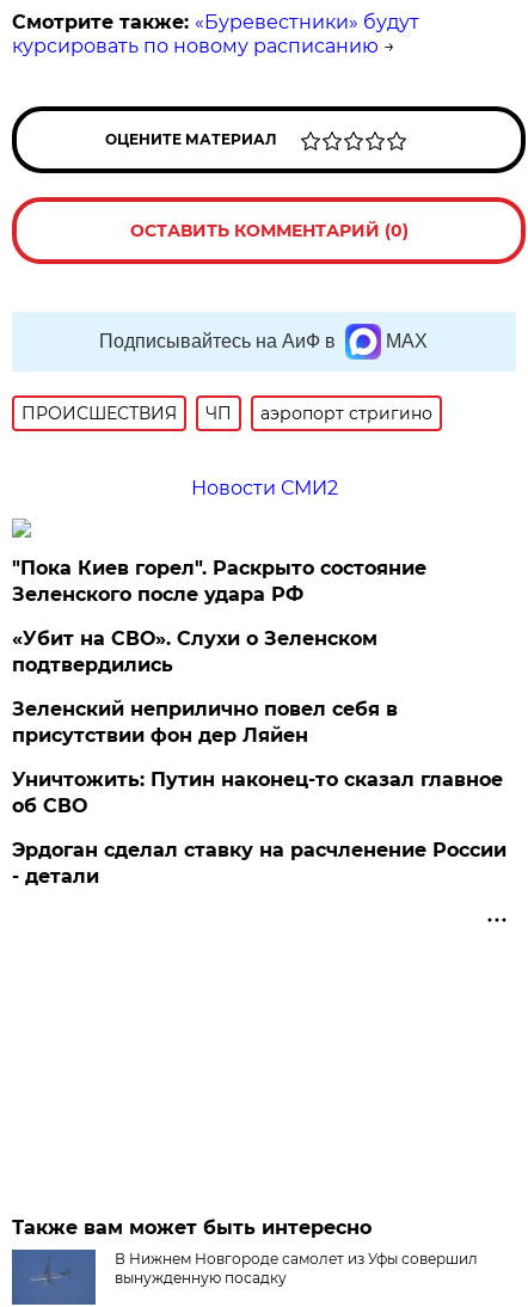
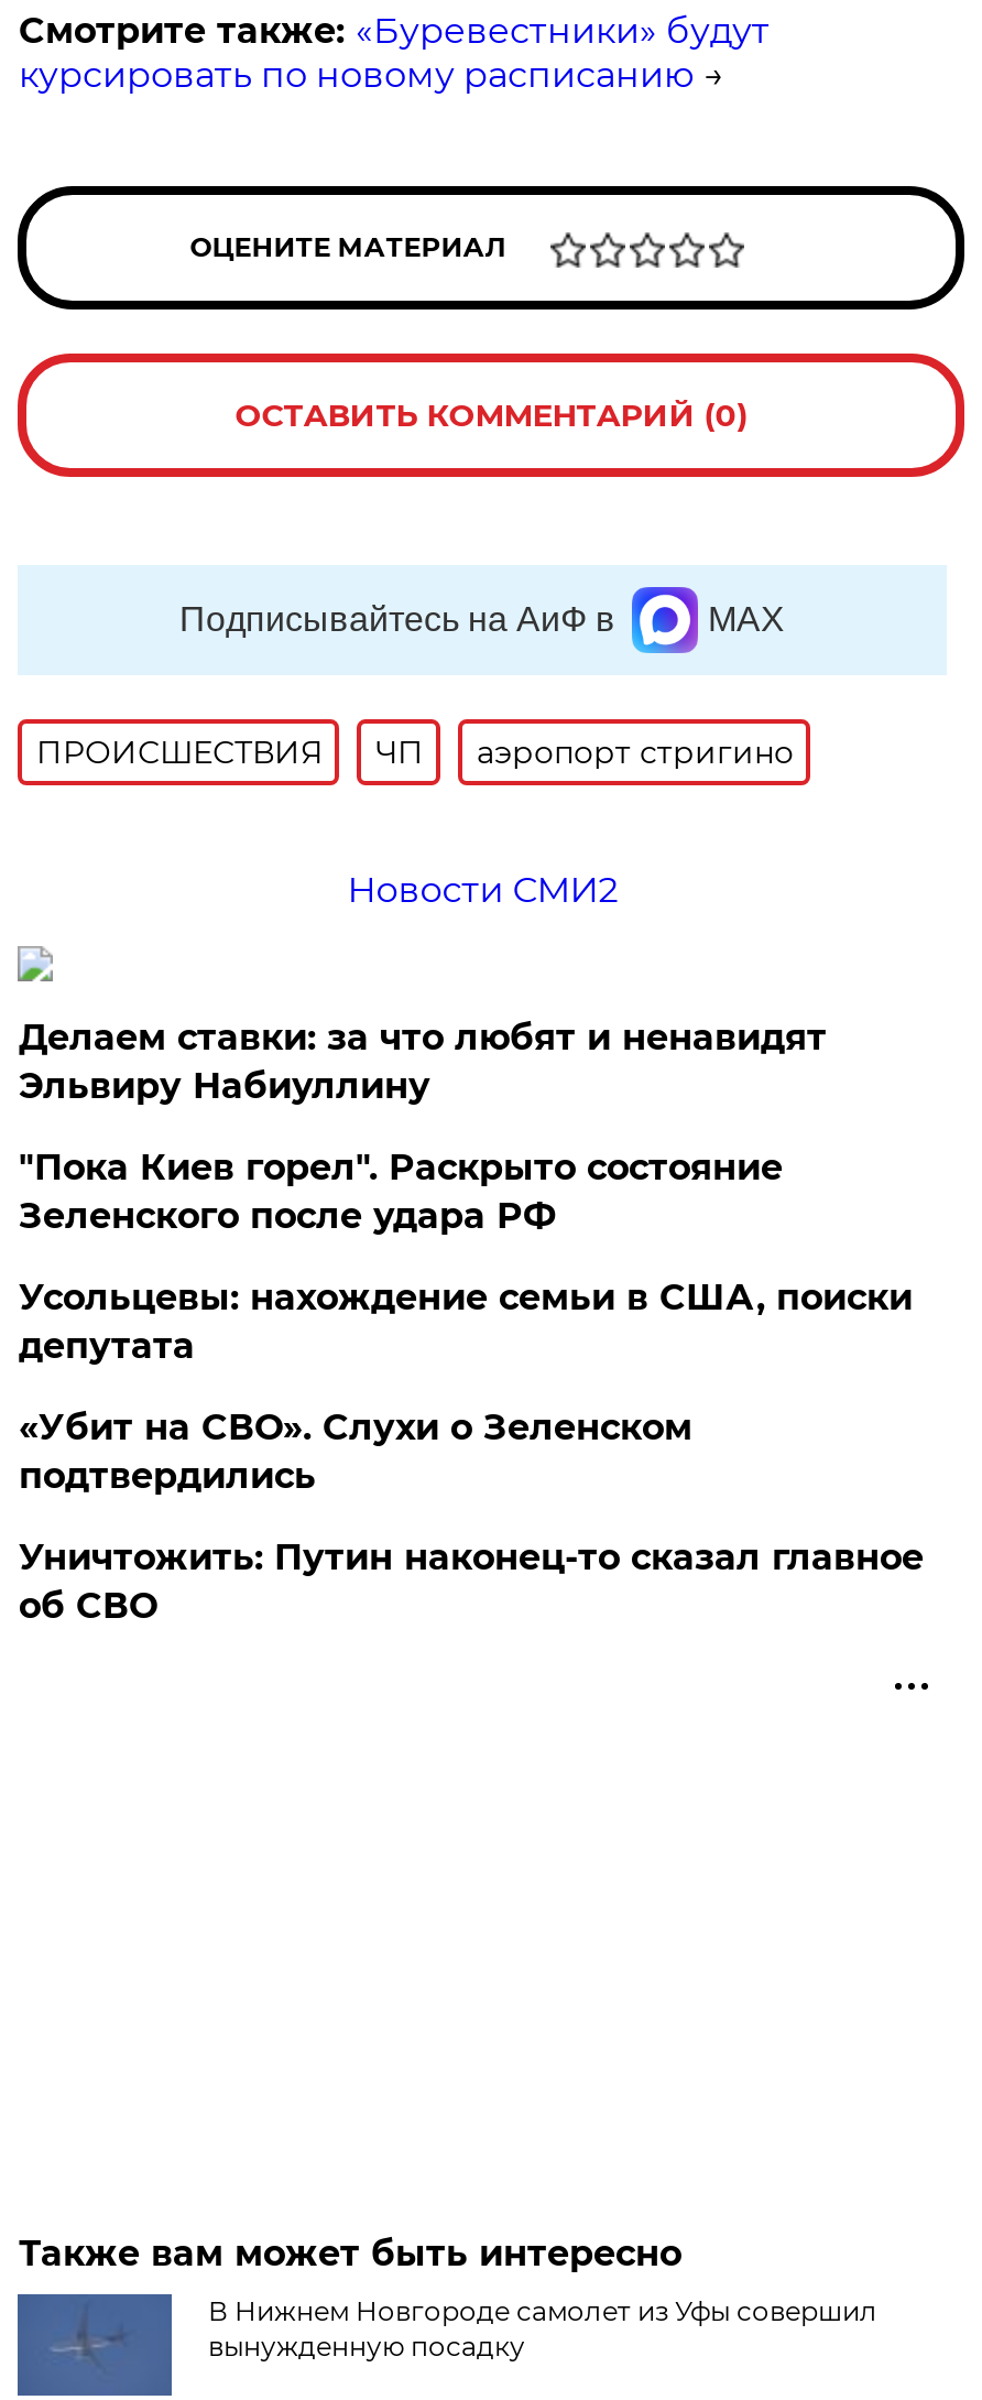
none -> [18,1016,827,1107] Делаем ставки: за что любят и ненавидят | Эльвиру Набиуллину
moved [12,557,427,606] -> [18,1146,783,1237]: "Пока Киев горел". Раскрыто состояние | Зеленского после удара РФ
none -> [18,1276,912,1367] Усольцевы: нахождение семьи в США, поиски | депутата
moved [12,627,378,676] -> [18,1406,692,1497]: «Убит на СВО». Слухи о Зеленском | подтвердились
[12,698,398,747] Зеленский неприлично повел cебя в | присутствии фон дер Ляйен -> none
moved [12,768,503,817] -> [18,1536,923,1627]: Уничтожить: Путин наконец-то сказал главное | об СВО
[12,839,507,888] Эрдоган сделал ставку на расчленение России | - детали -> none

